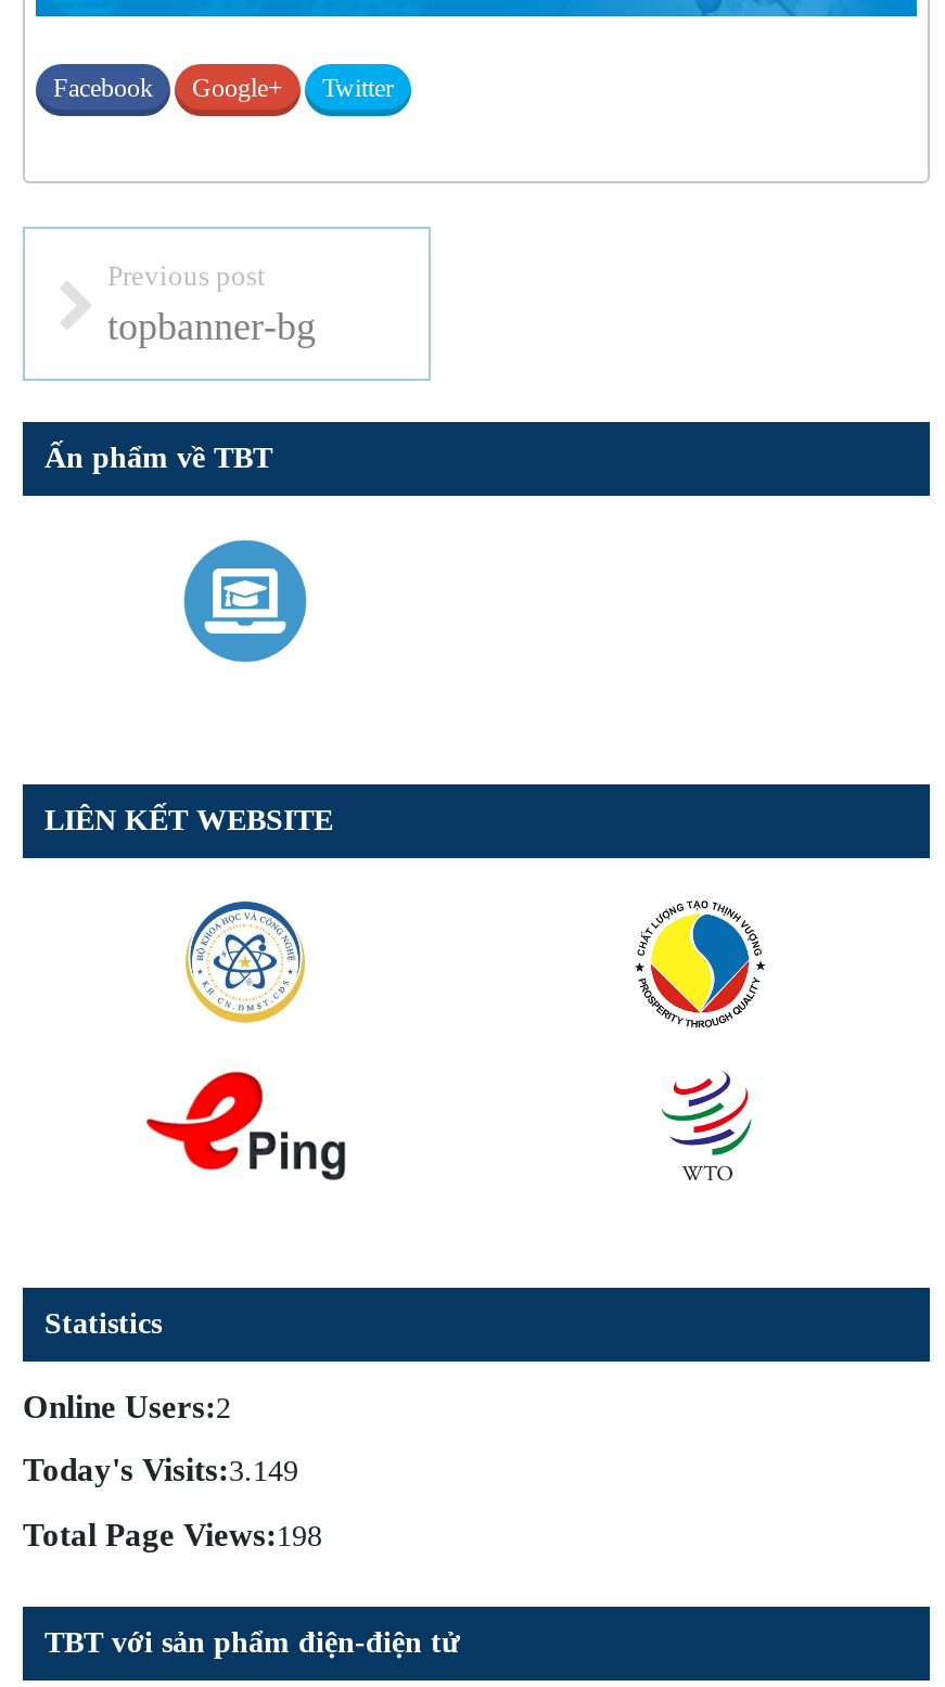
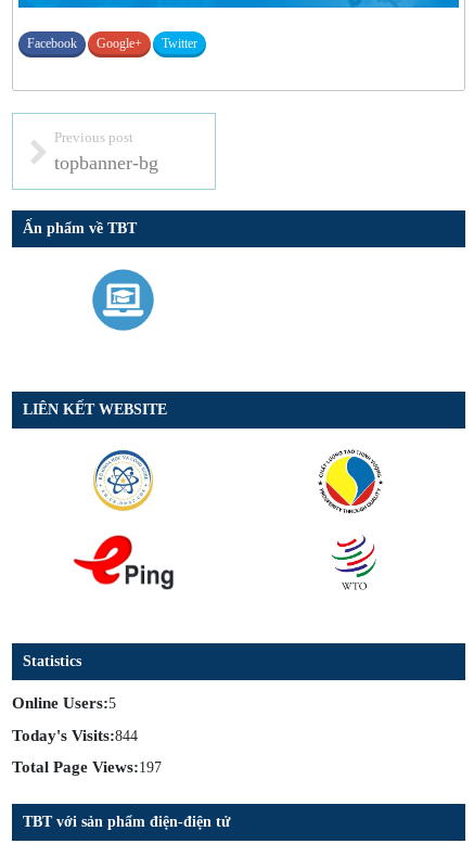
[23,1390,231,1424] Online Users:2 -> [12,695,116,712] Online Users:5
[23,1454,298,1488] Today's Visits:3.149 -> [12,727,138,744] Today's Visits:844
[23,1518,322,1552] Total Page Views:198 -> [12,759,162,776] Total Page Views:197

